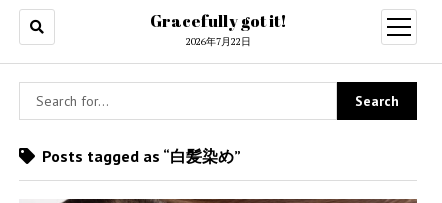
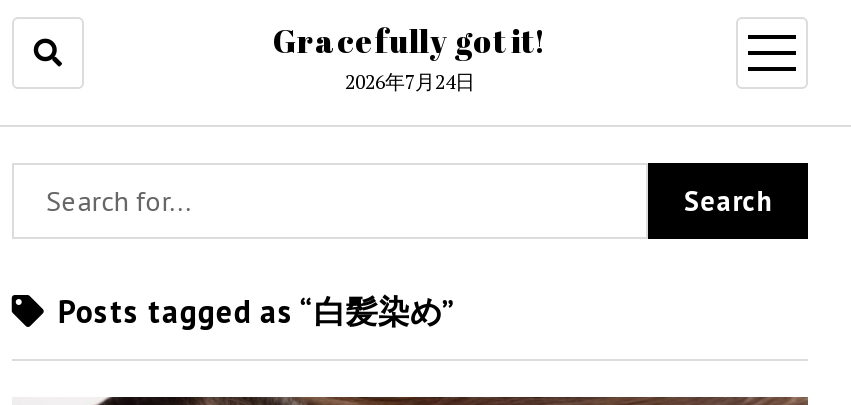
[185,35,250,48] 2026年7月22日 -> [345,69,475,95] 2026年7月24日

